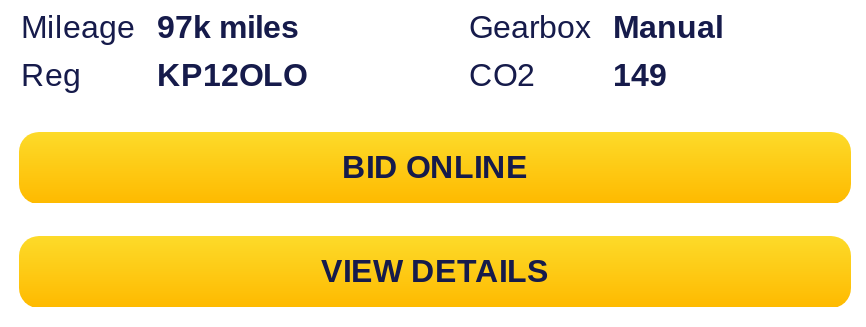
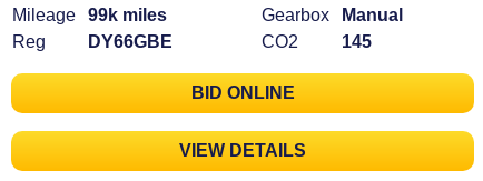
[21,9,299,43] Mileage 97k miles -> [12,5,167,24] Mileage 99k miles
[157,57,307,91] KP12OLO -> [88,32,172,51] DY66GBE
[613,57,667,91] 149 -> [342,32,372,51] 145

